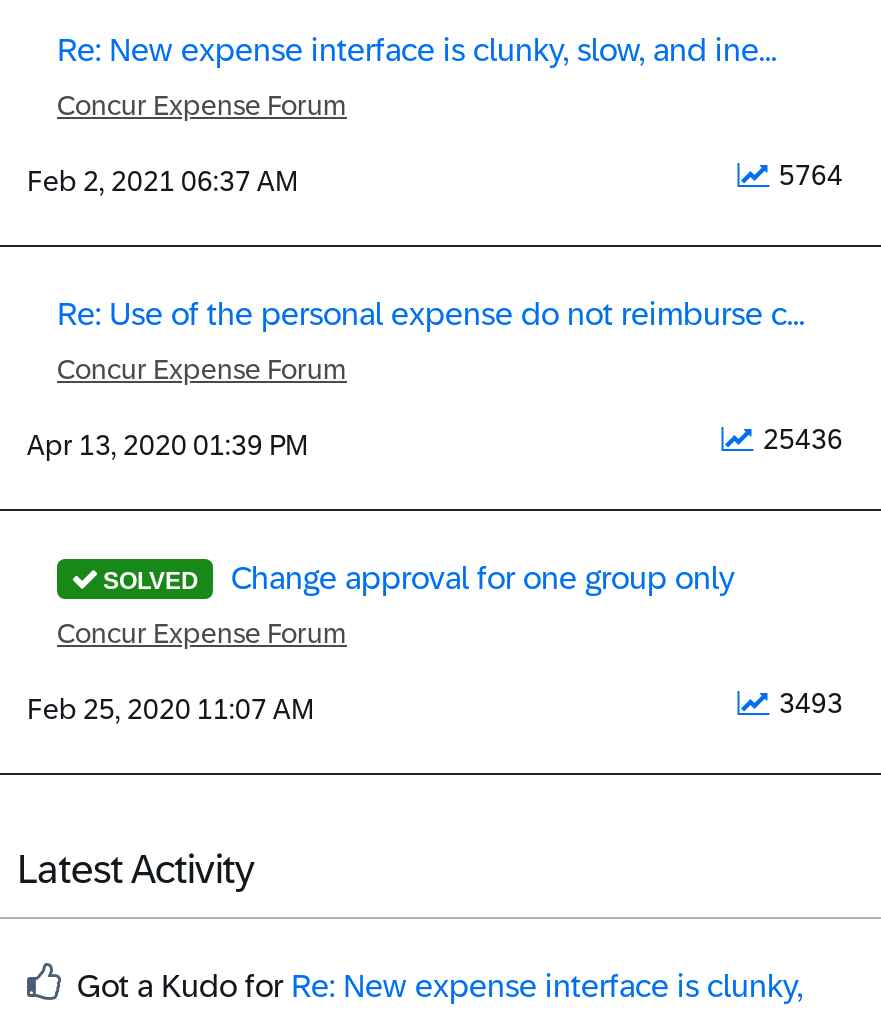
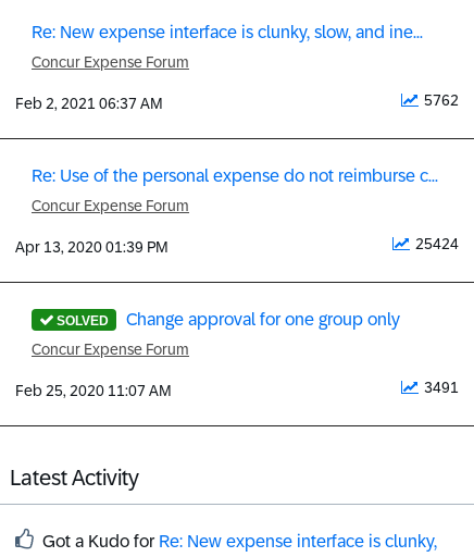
[773,159,843,191] 5764 -> [421,91,459,109] 5762
[757,423,843,455] 25436 -> [412,235,459,252] 25424
[773,687,843,719] 3493 -> [421,378,459,396] 3491

